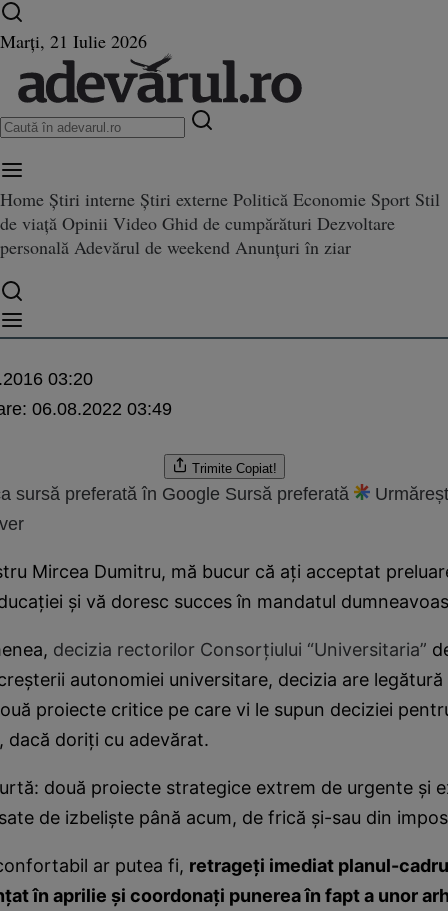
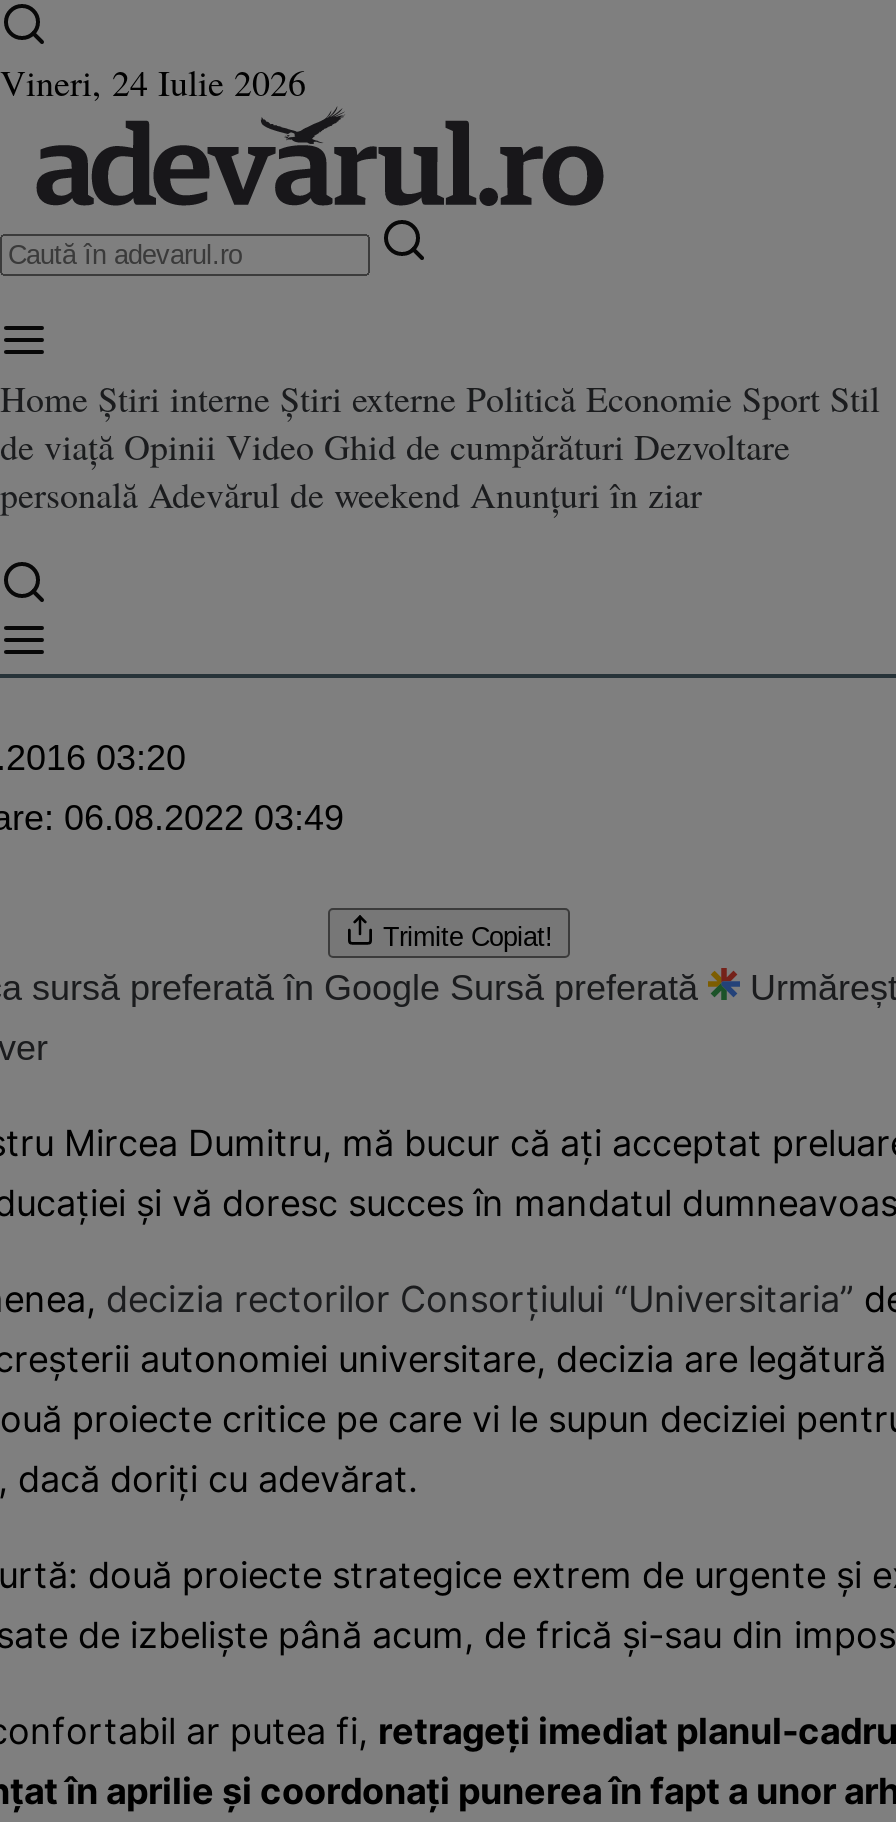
[0,29,147,53] Marți, 21 Iulie 2026 -> [0,58,306,106] Vineri, 24 Iulie 2026

